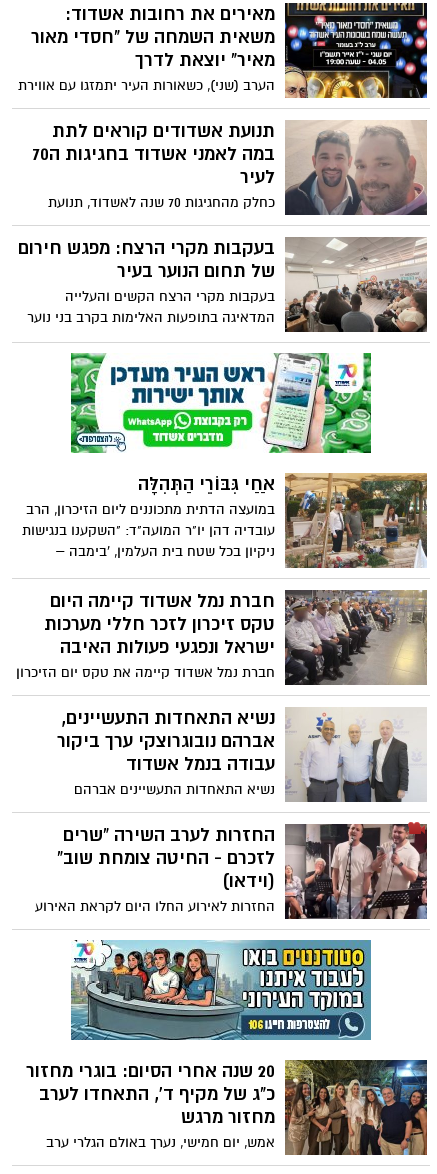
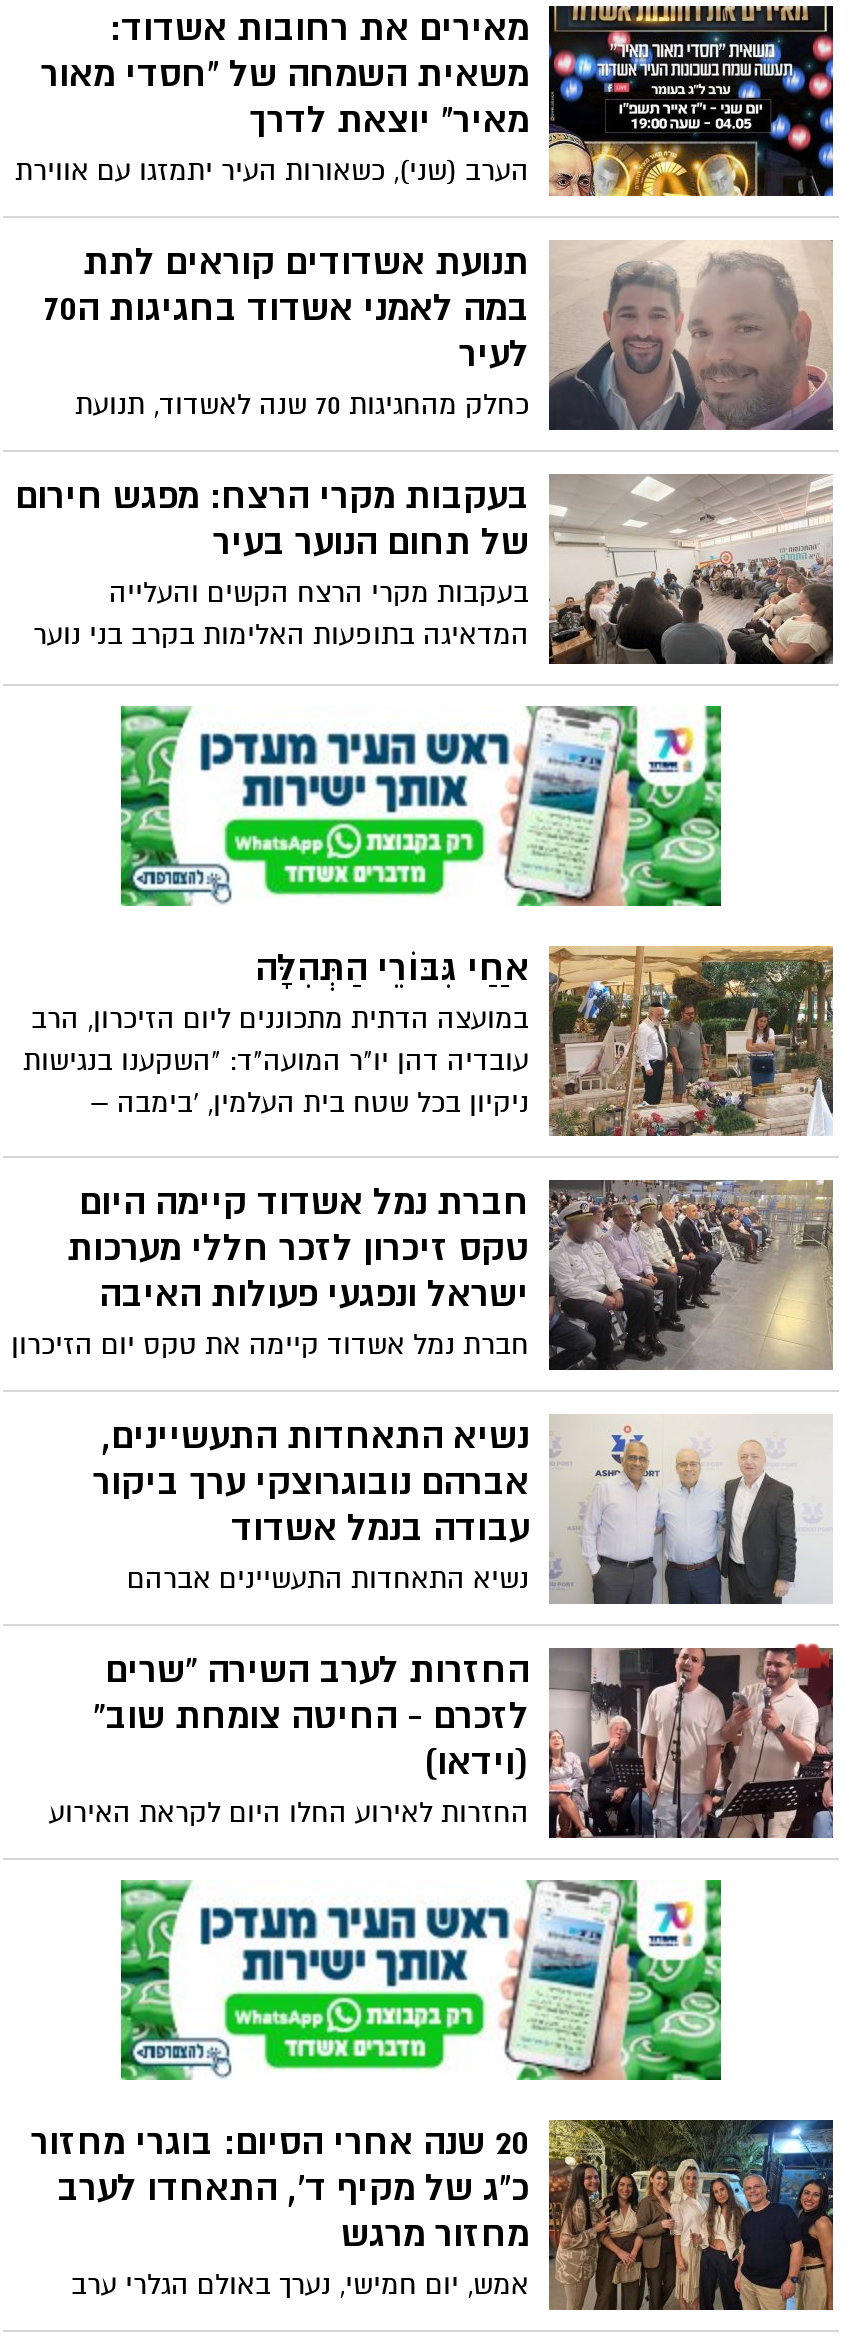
[70,939,372,1041] [image] -> [119,1878,723,2082] [image]

